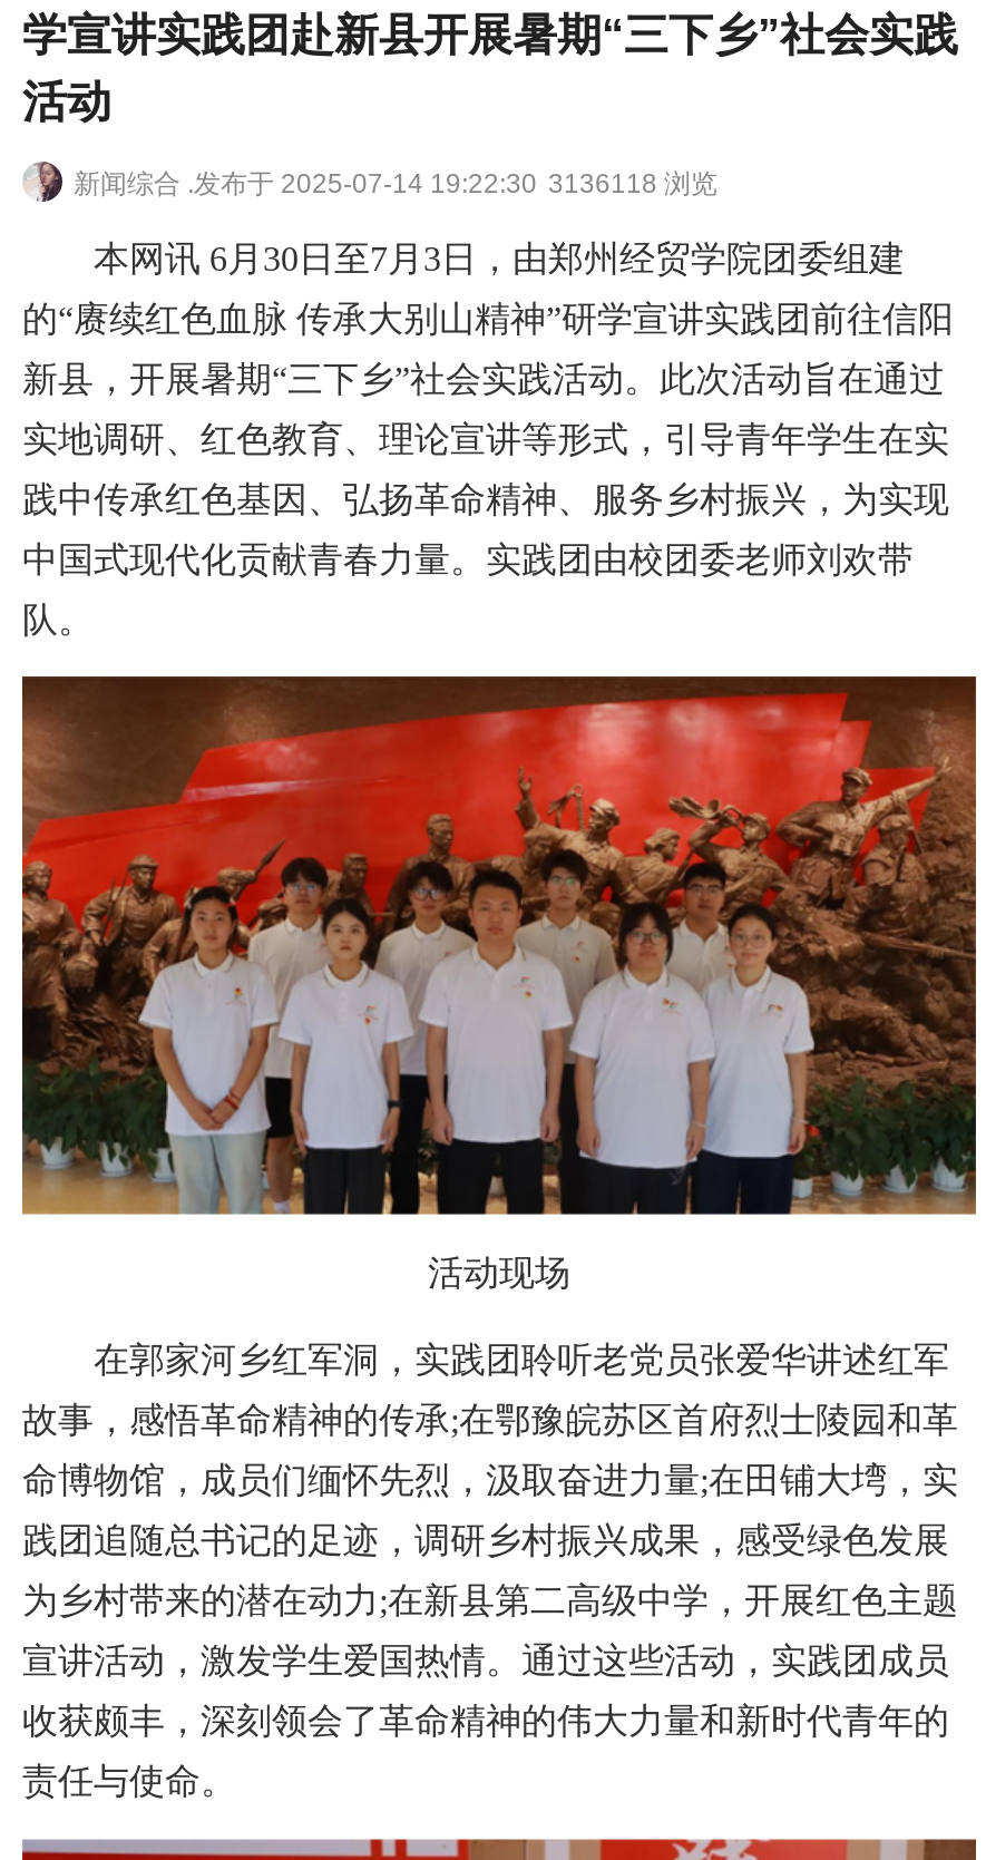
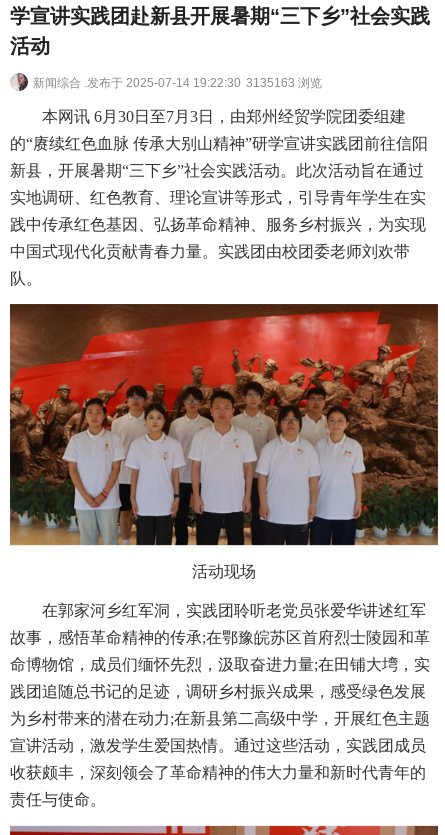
[74,168,717,199] 新闻综合 .发布于 2025-07-14 19:22:30 3136118 浏览 -> [33,76,322,90] 新闻综合 .发布于 2025-07-14 19:22:30 3135163 浏览

